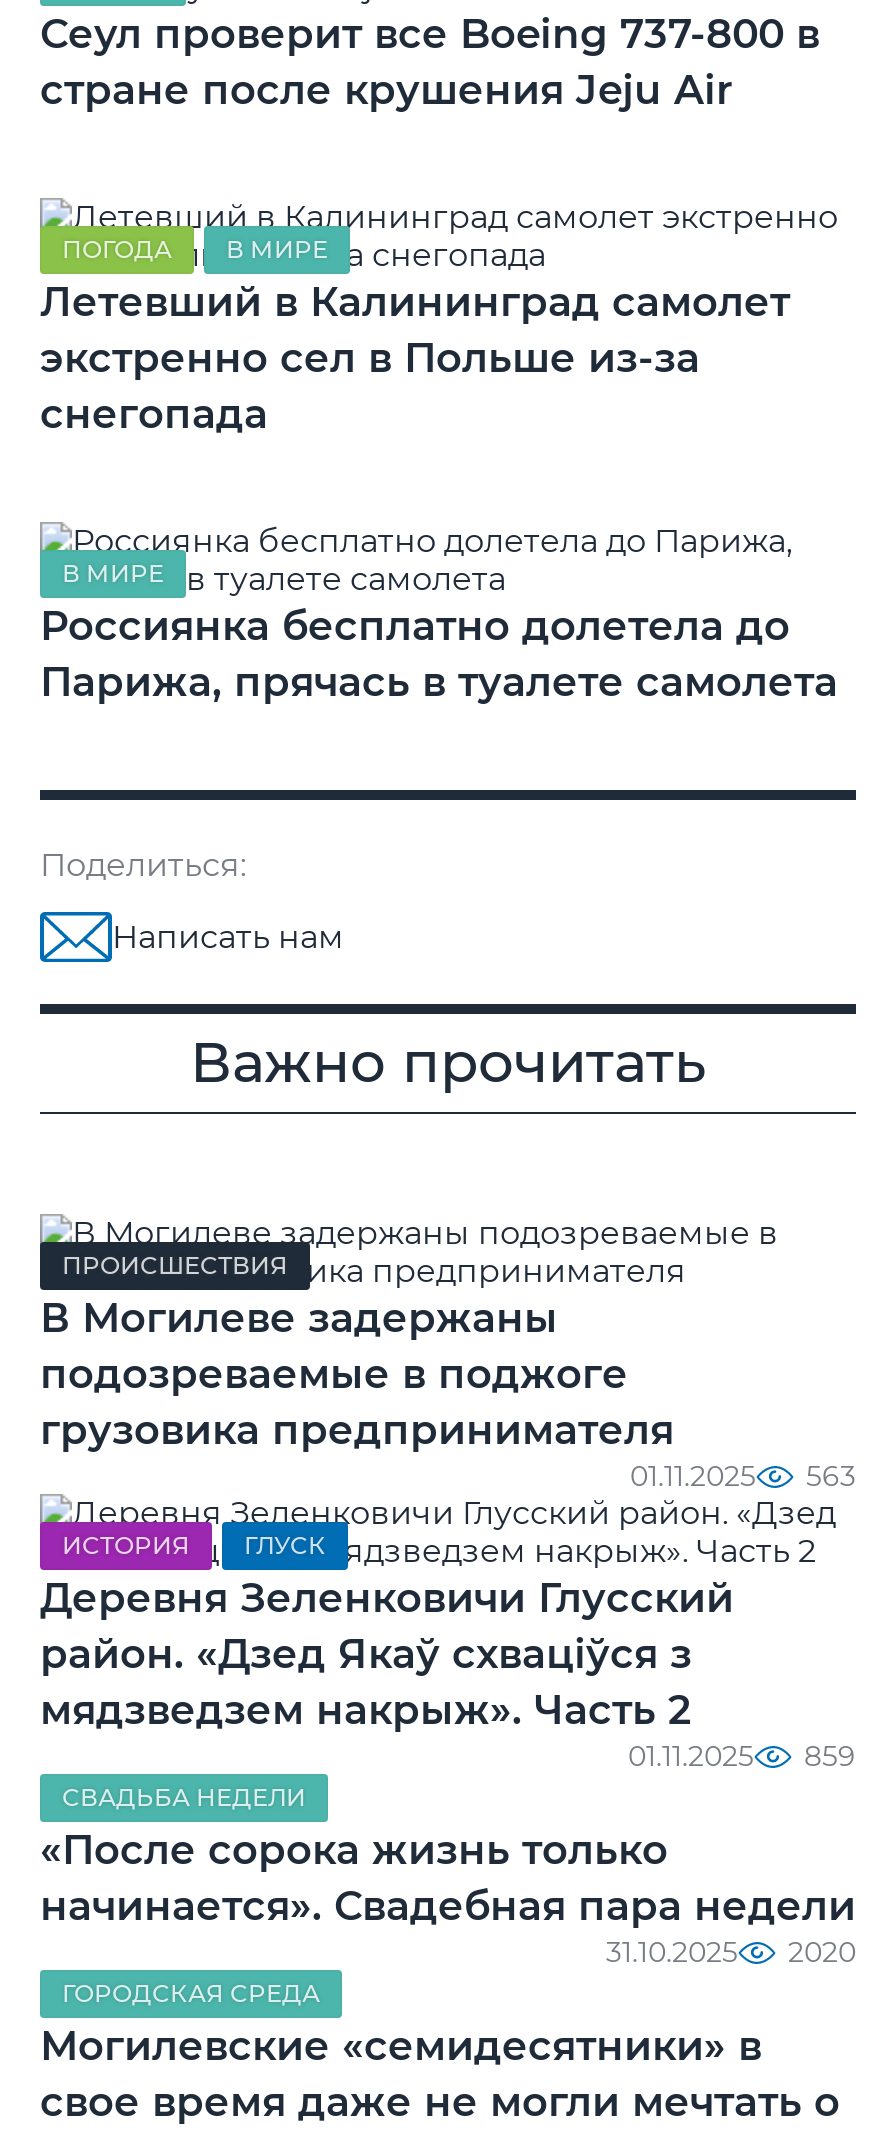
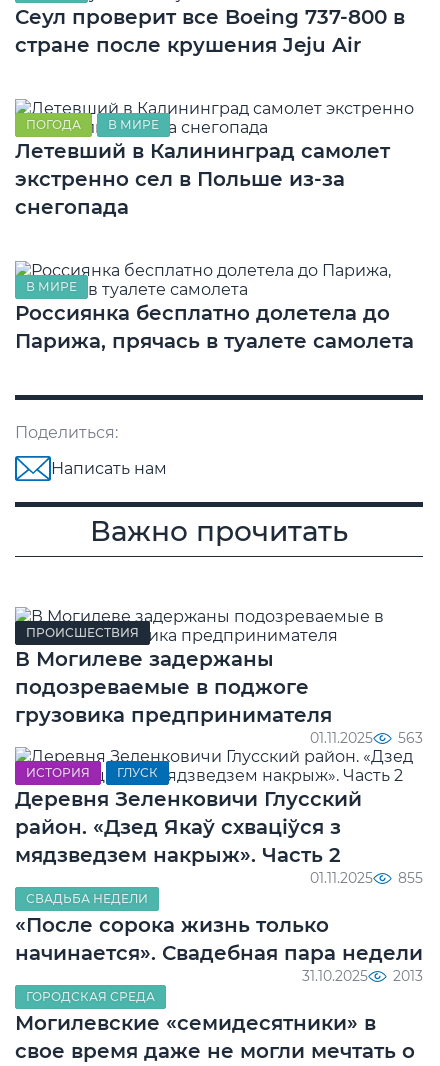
[628,1738,856,1774] 01.11.2025 859 -> [310,869,423,887] 01.11.2025 855
[606,1934,856,1970] 31.10.2025 2020 -> [302,967,423,985] 31.10.2025 2013

